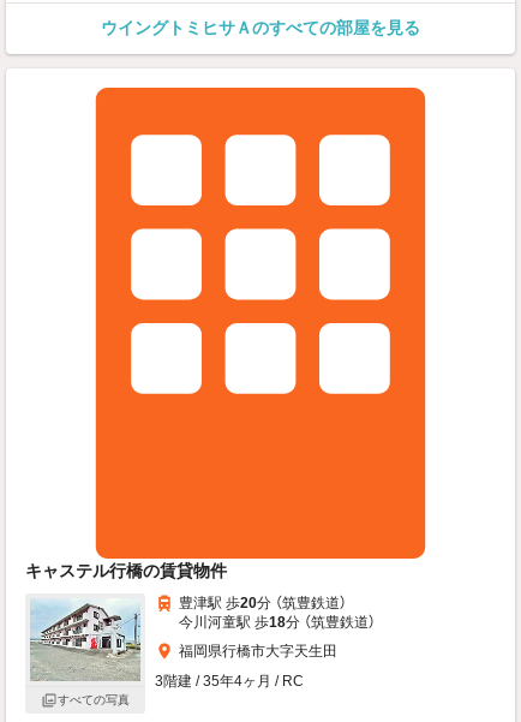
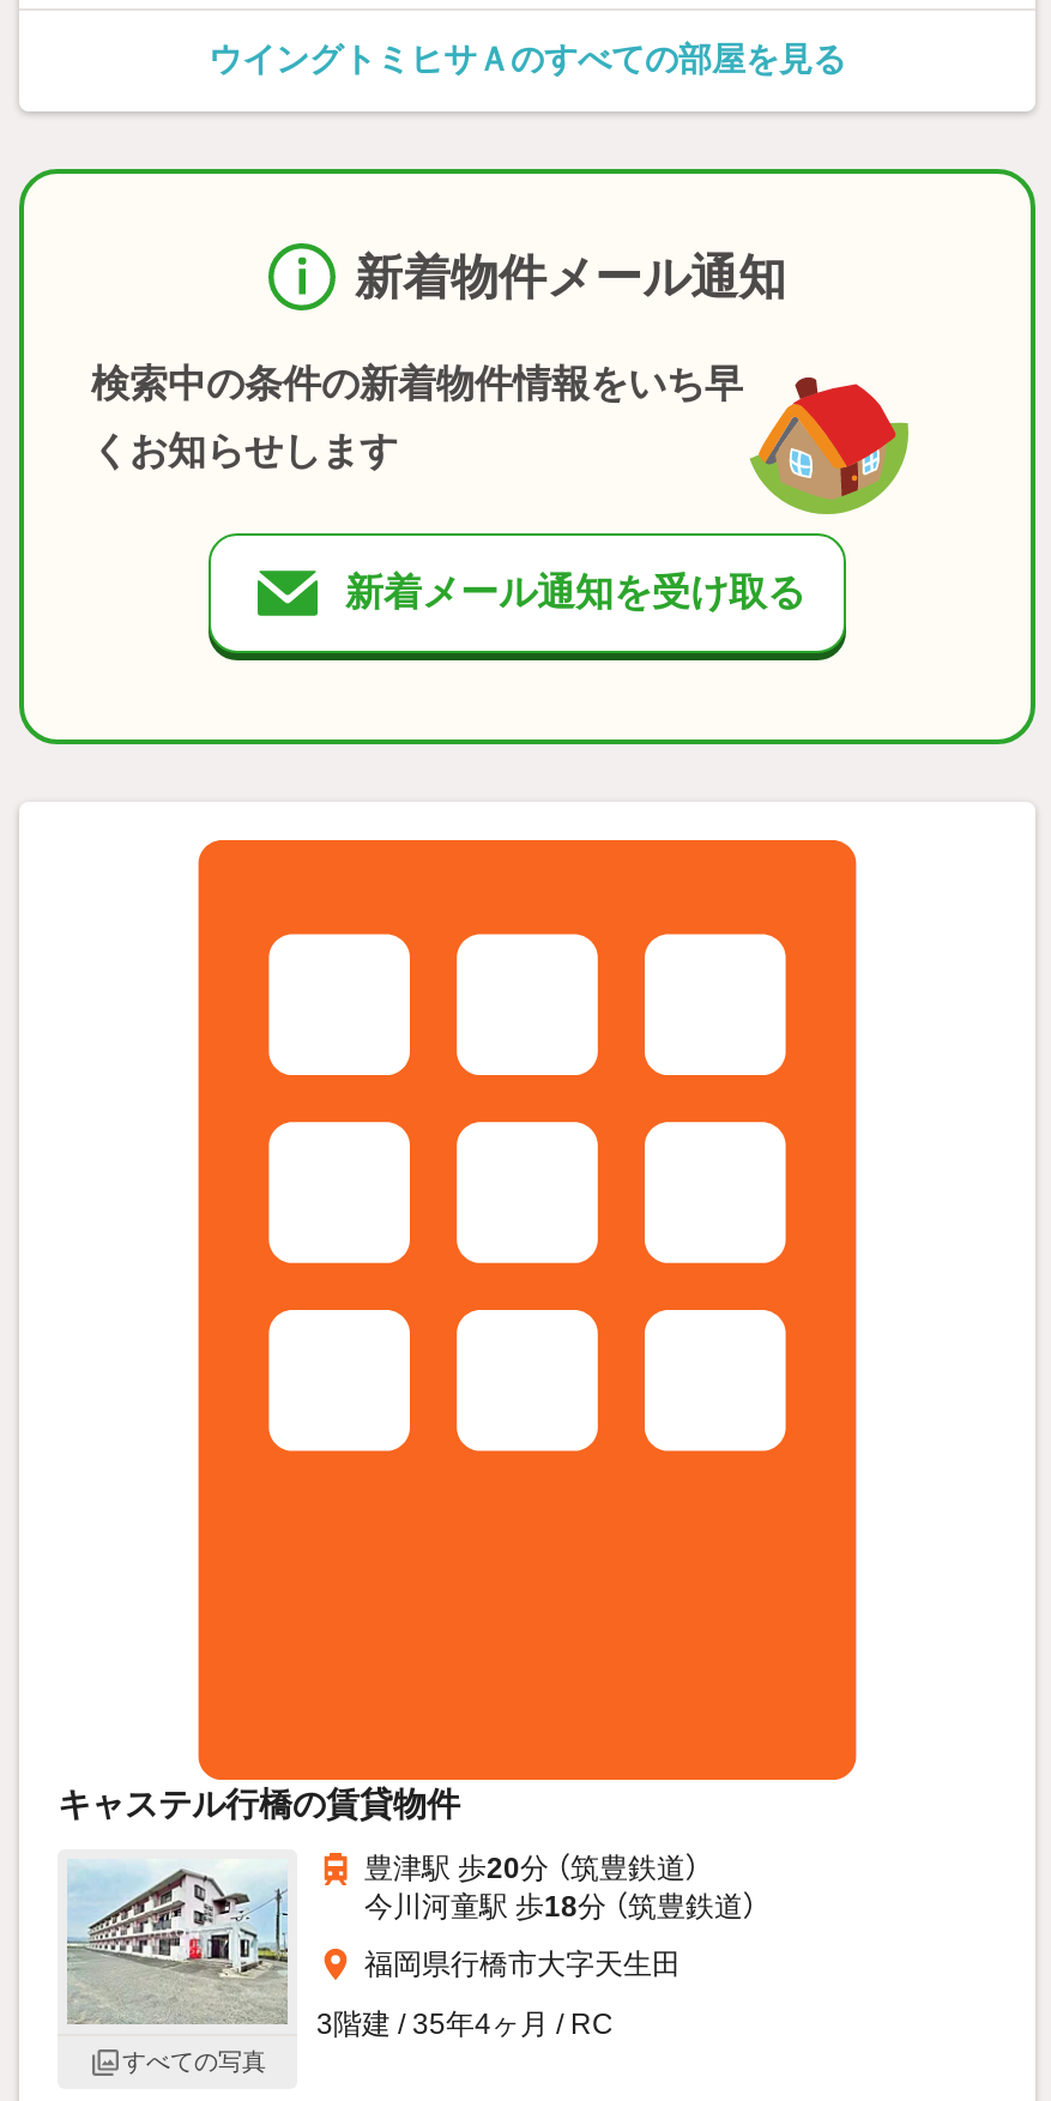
none -> [17,164,1038,749] [image] | 新着物件メール通知 | 検索中の条件の新着物件情報をいち早 | くお知らせします | 新着メール通知を受け取る

